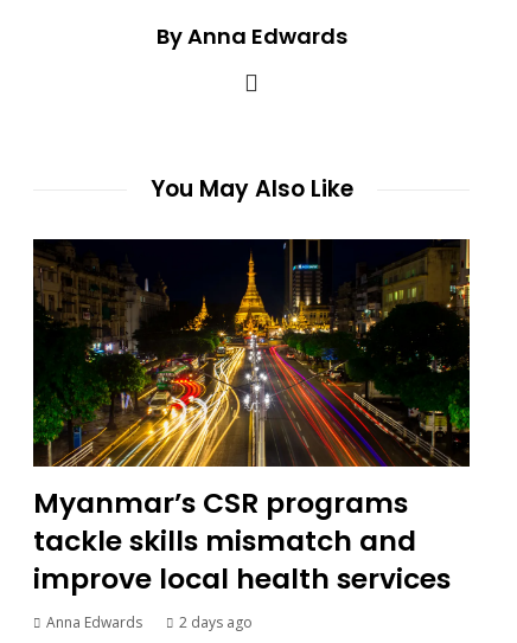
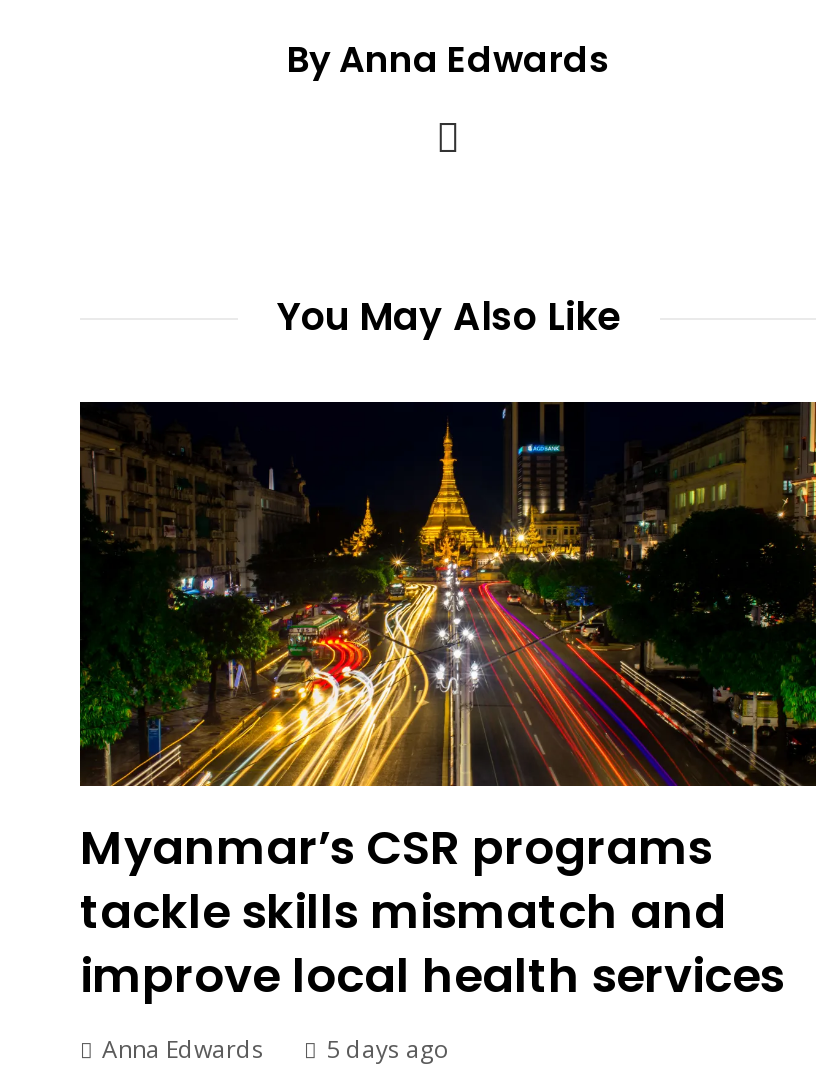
[46,613,253,633] Anna Edwards 2 days ago -> [102,1033,450,1067] Anna Edwards 5 days ago

